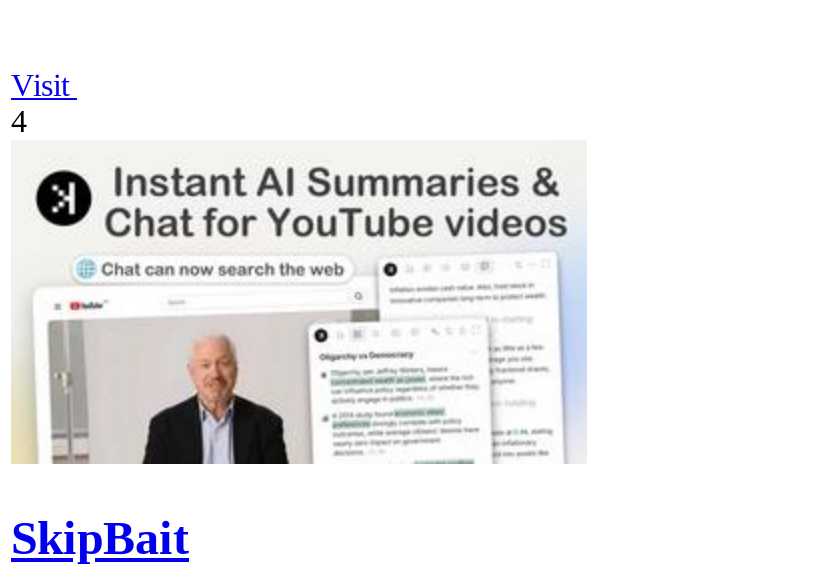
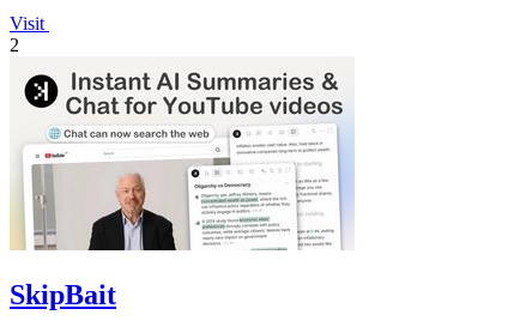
[11,105,27,139] 4 -> [10,34,19,55] 2

